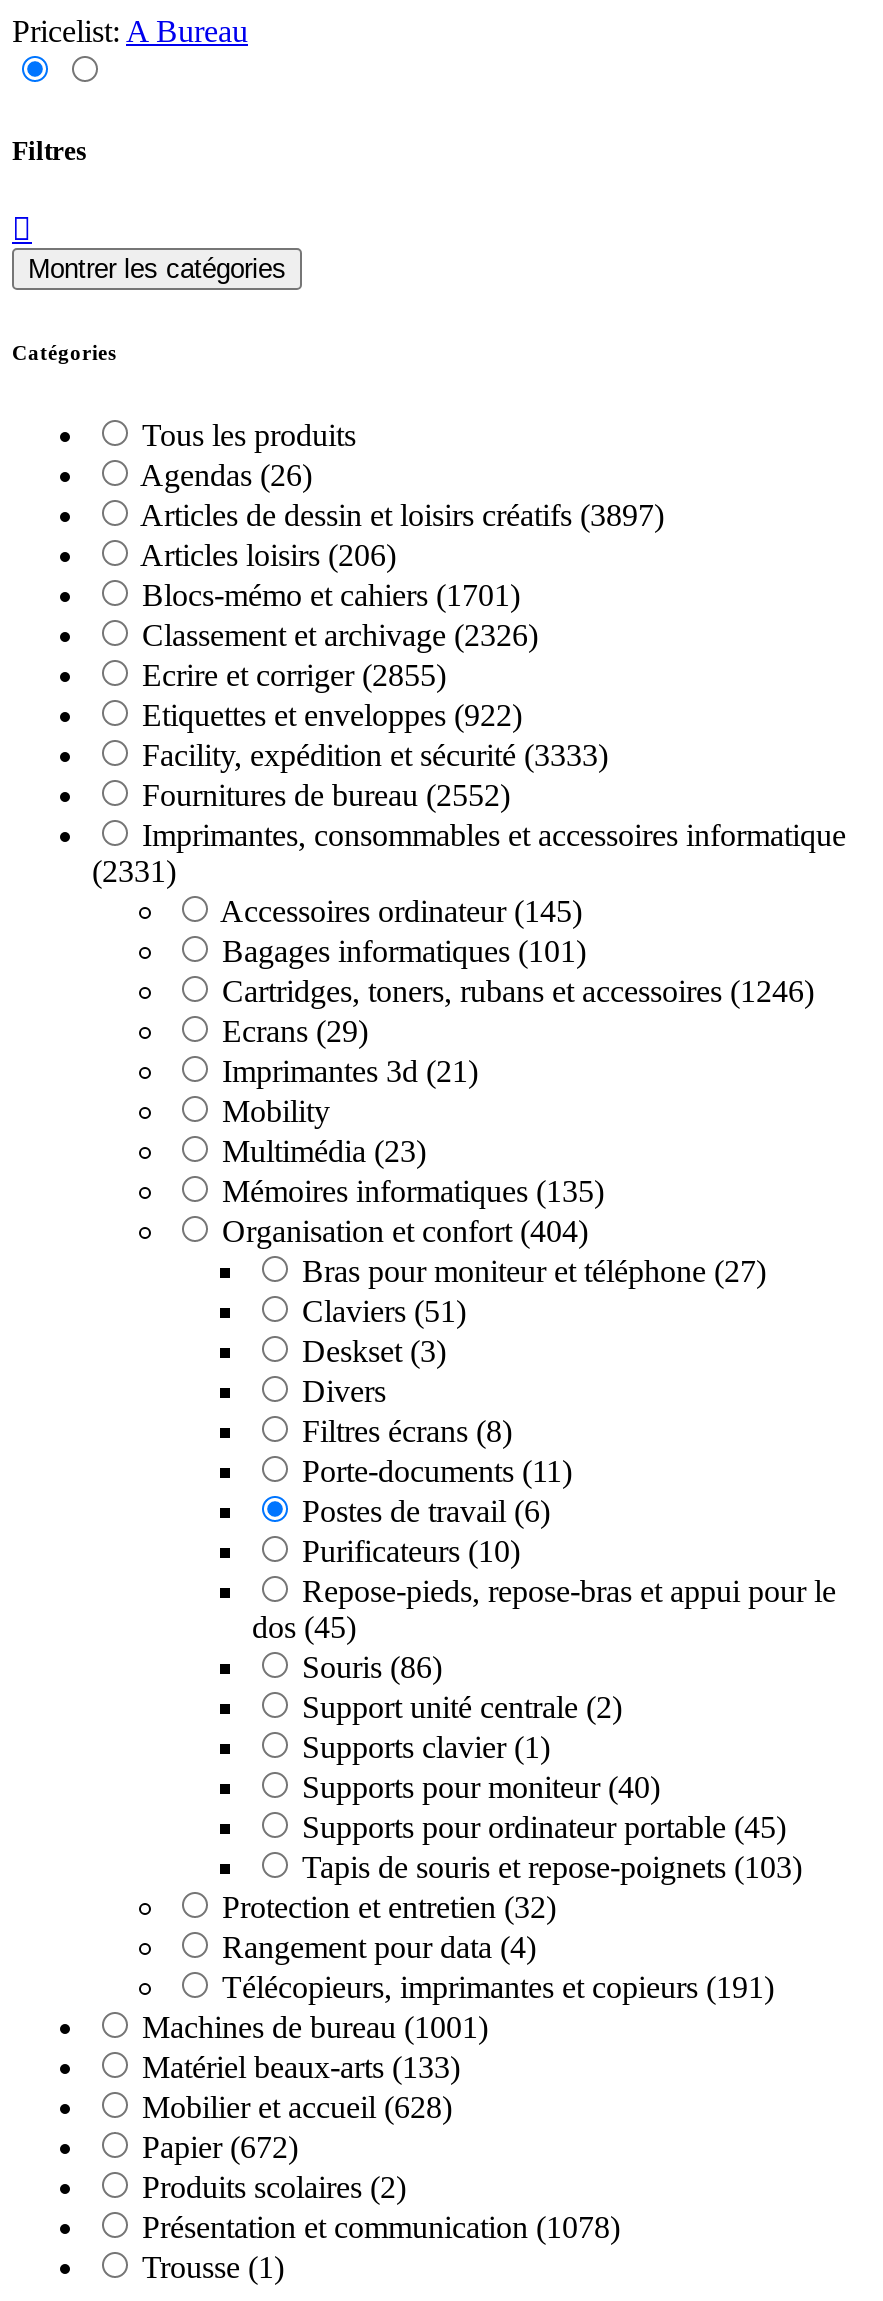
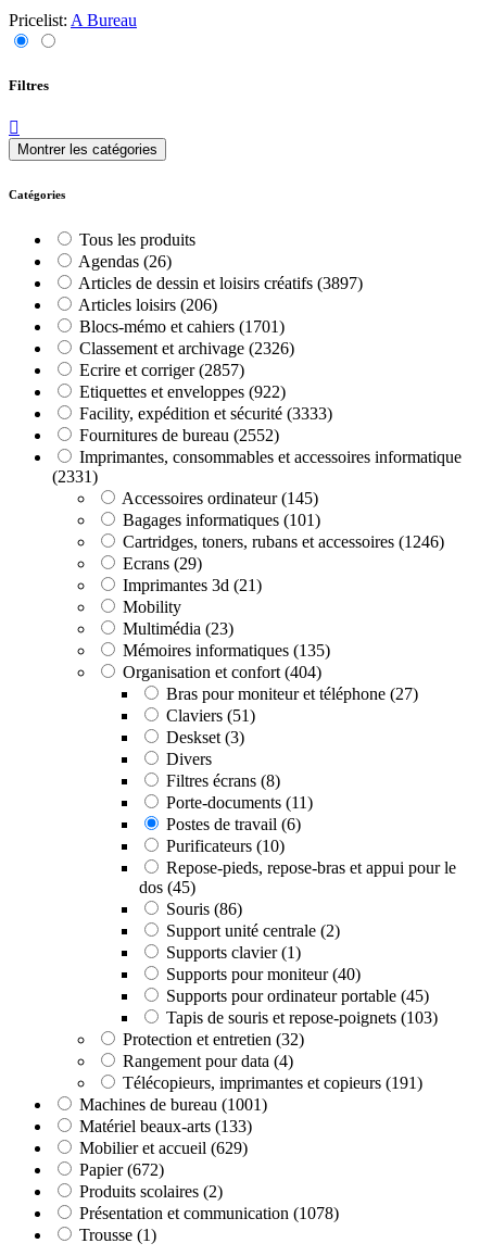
[142,657,446,691] Ecrire et corriger (2855) -> [79,360,244,379] Ecrire et corriger (2857)
[142,2089,452,2123] Mobilier et accueil (628) -> [79,1138,248,1157] Mobilier et accueil (629)

